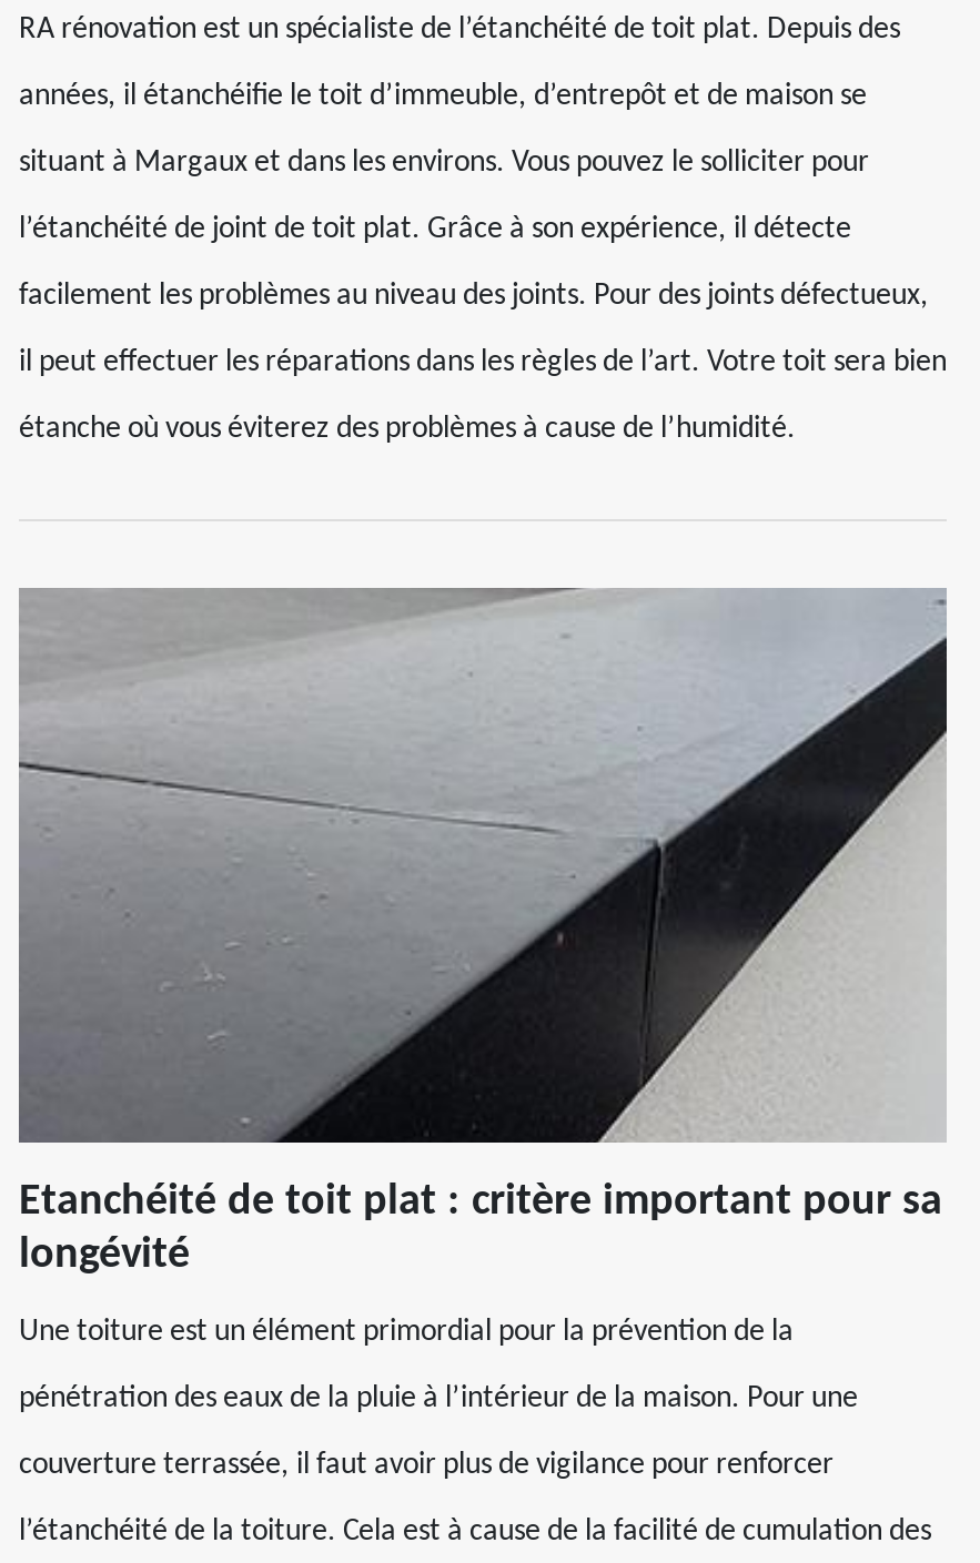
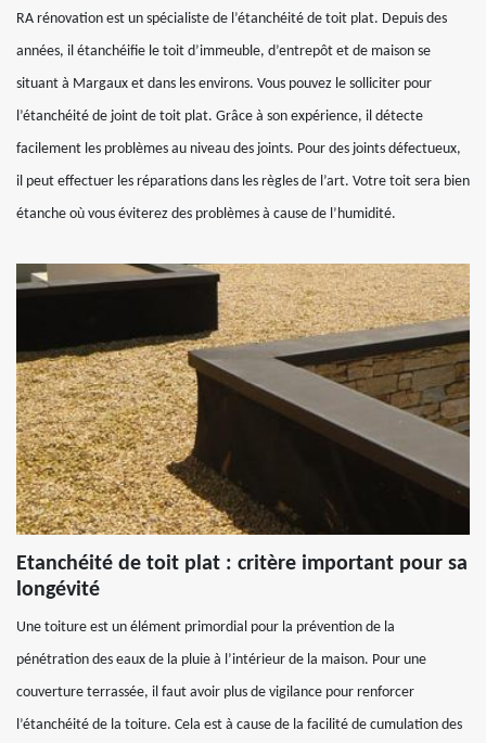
[17,586,949,1145] [image] -> [15,264,471,536] [image]

